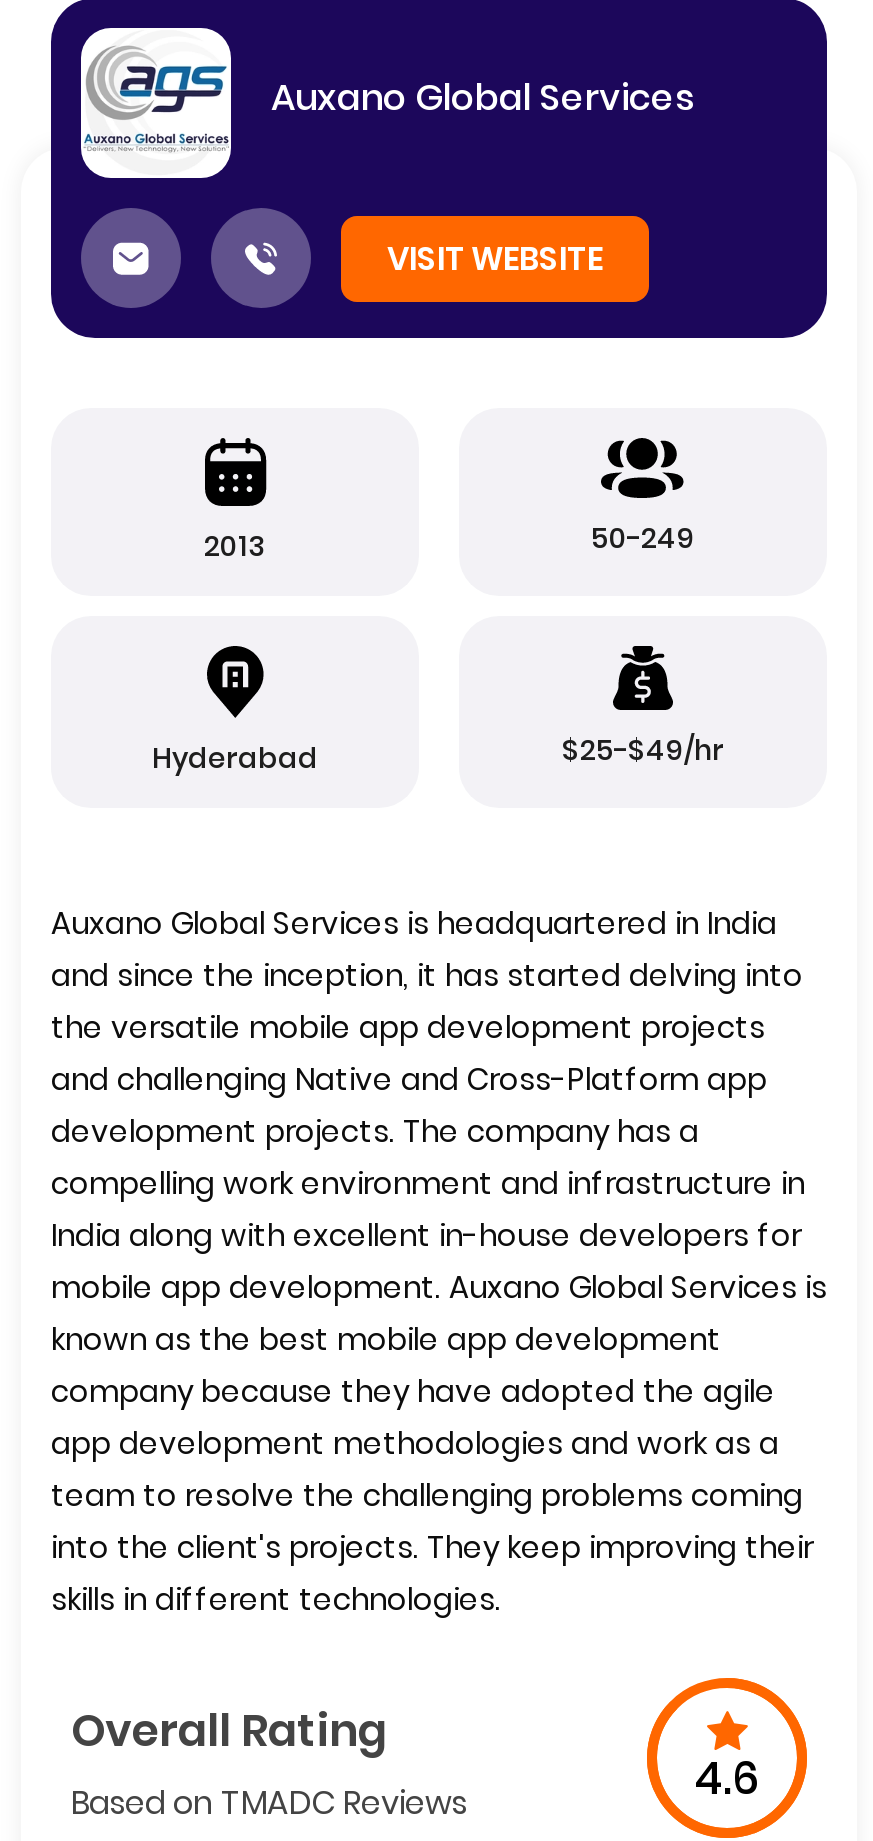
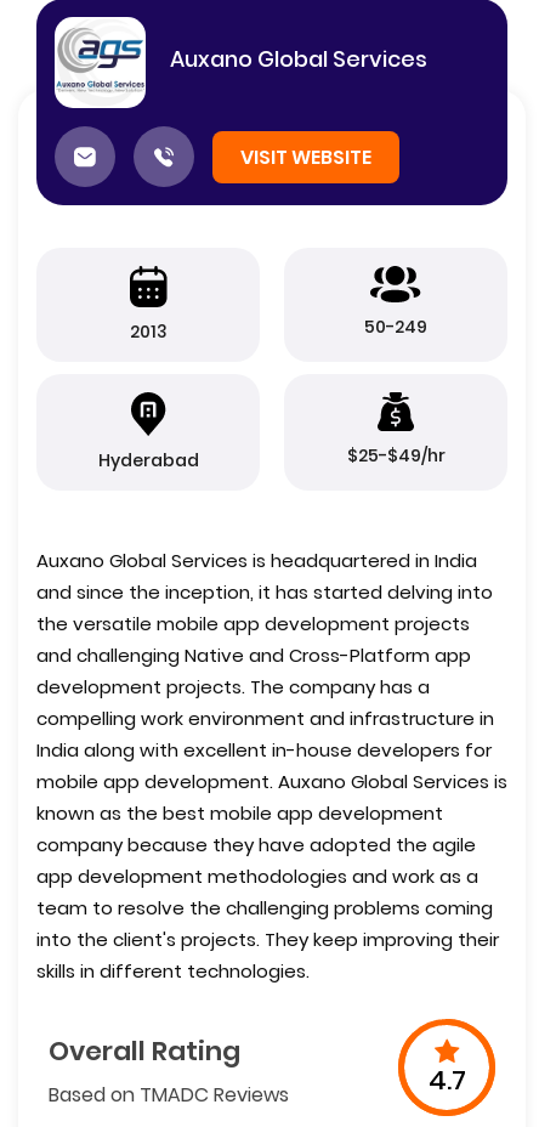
[694,1748,760,1810] 4.6 -> [428,1061,466,1099] 4.7

